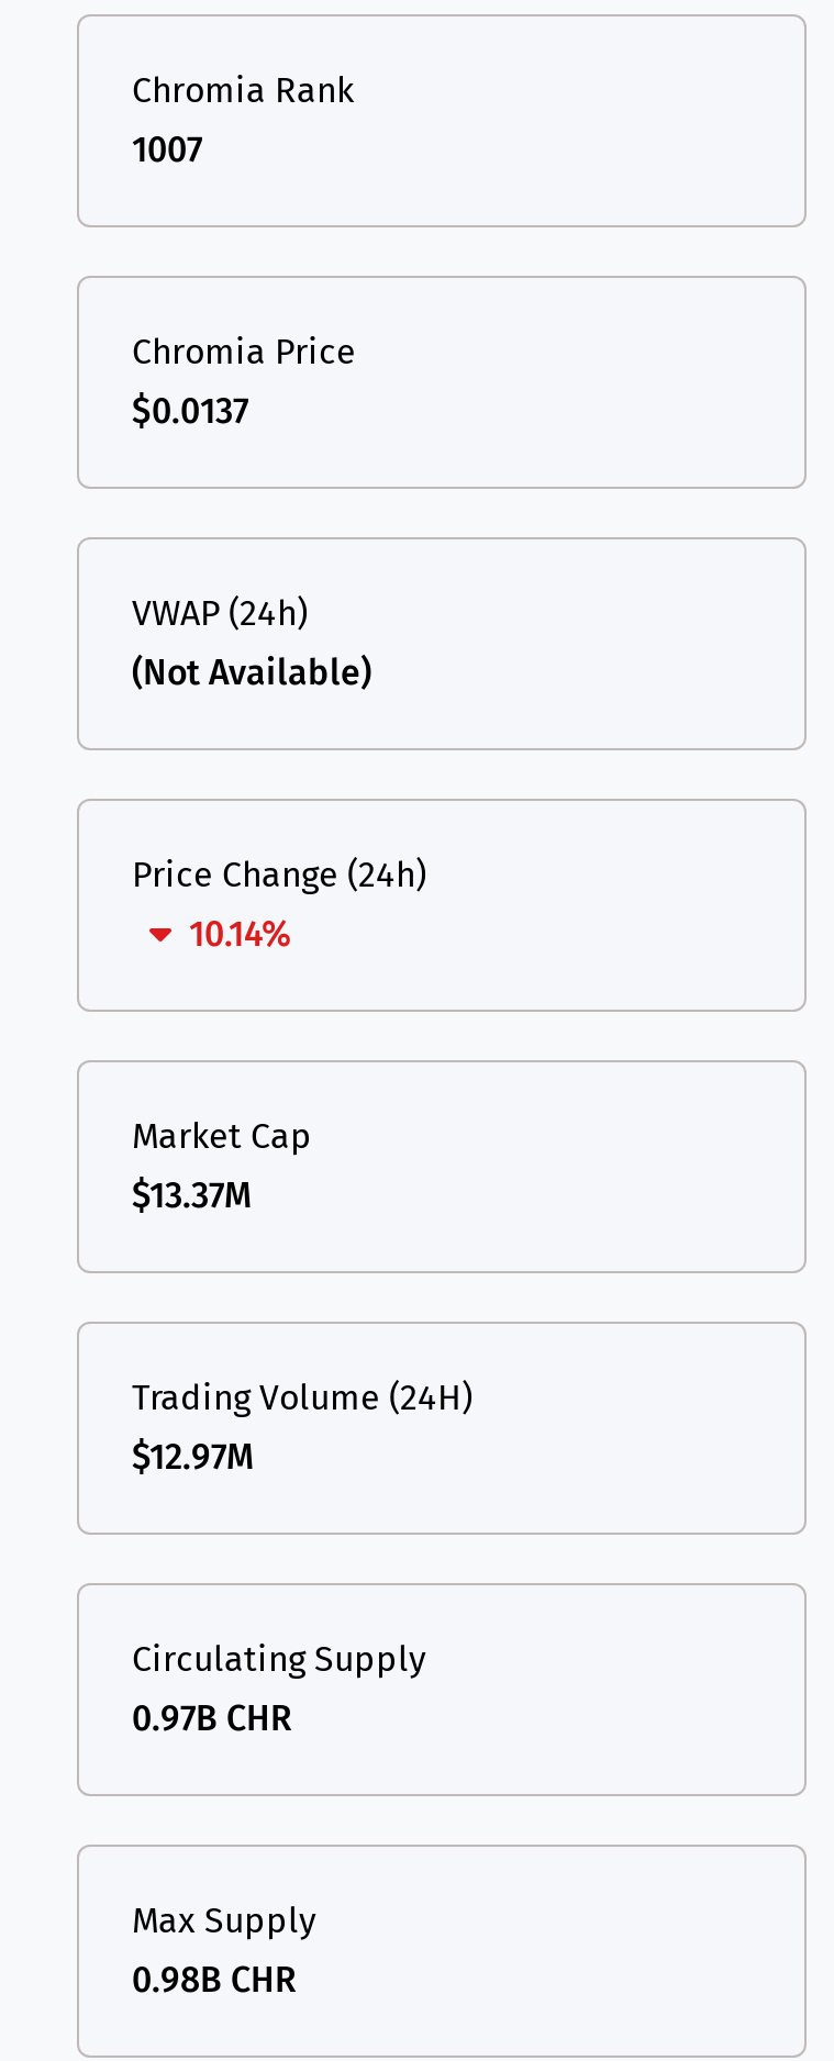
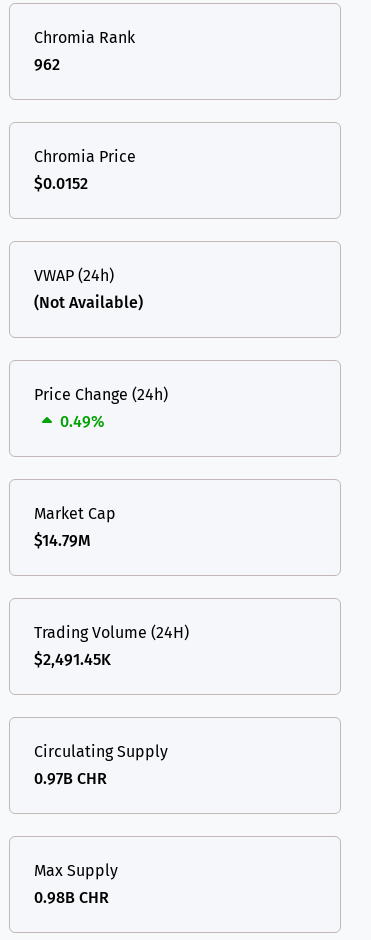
[132,128,202,169] 1007 -> [34,55,60,74] 962
[132,389,248,431] $0.0137 -> [34,174,88,193] $0.0152
[189,912,292,954] 10.14% -> [60,412,105,431] 0.49%
[132,1174,253,1215] $13.37M -> [34,531,91,550] $14.79M
[132,1435,255,1477] $12.97M -> [34,650,111,669] $2,491.45K

